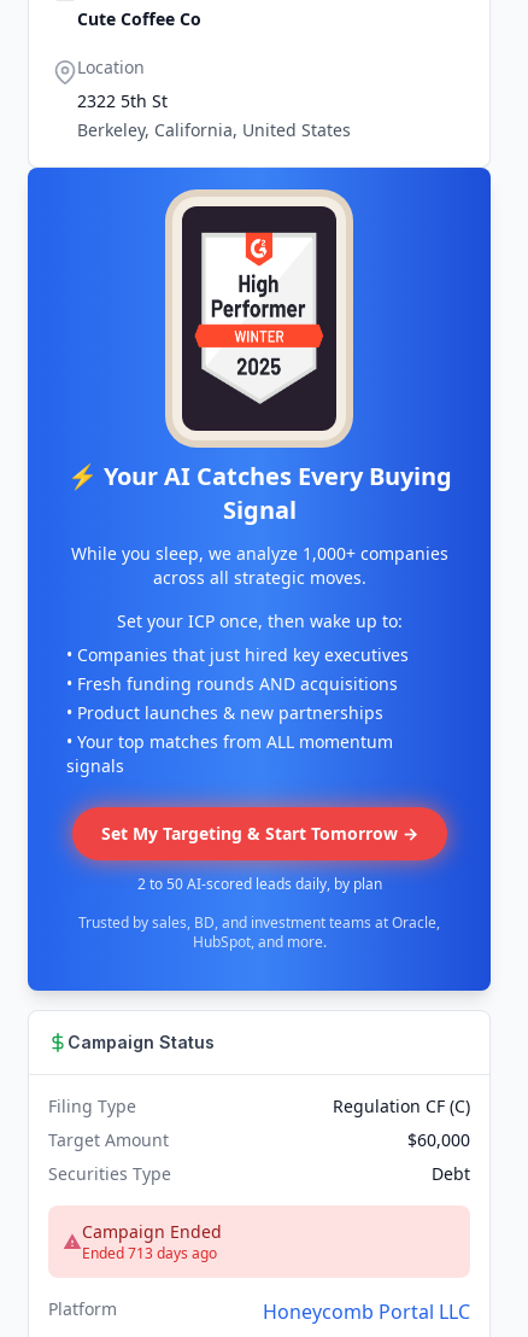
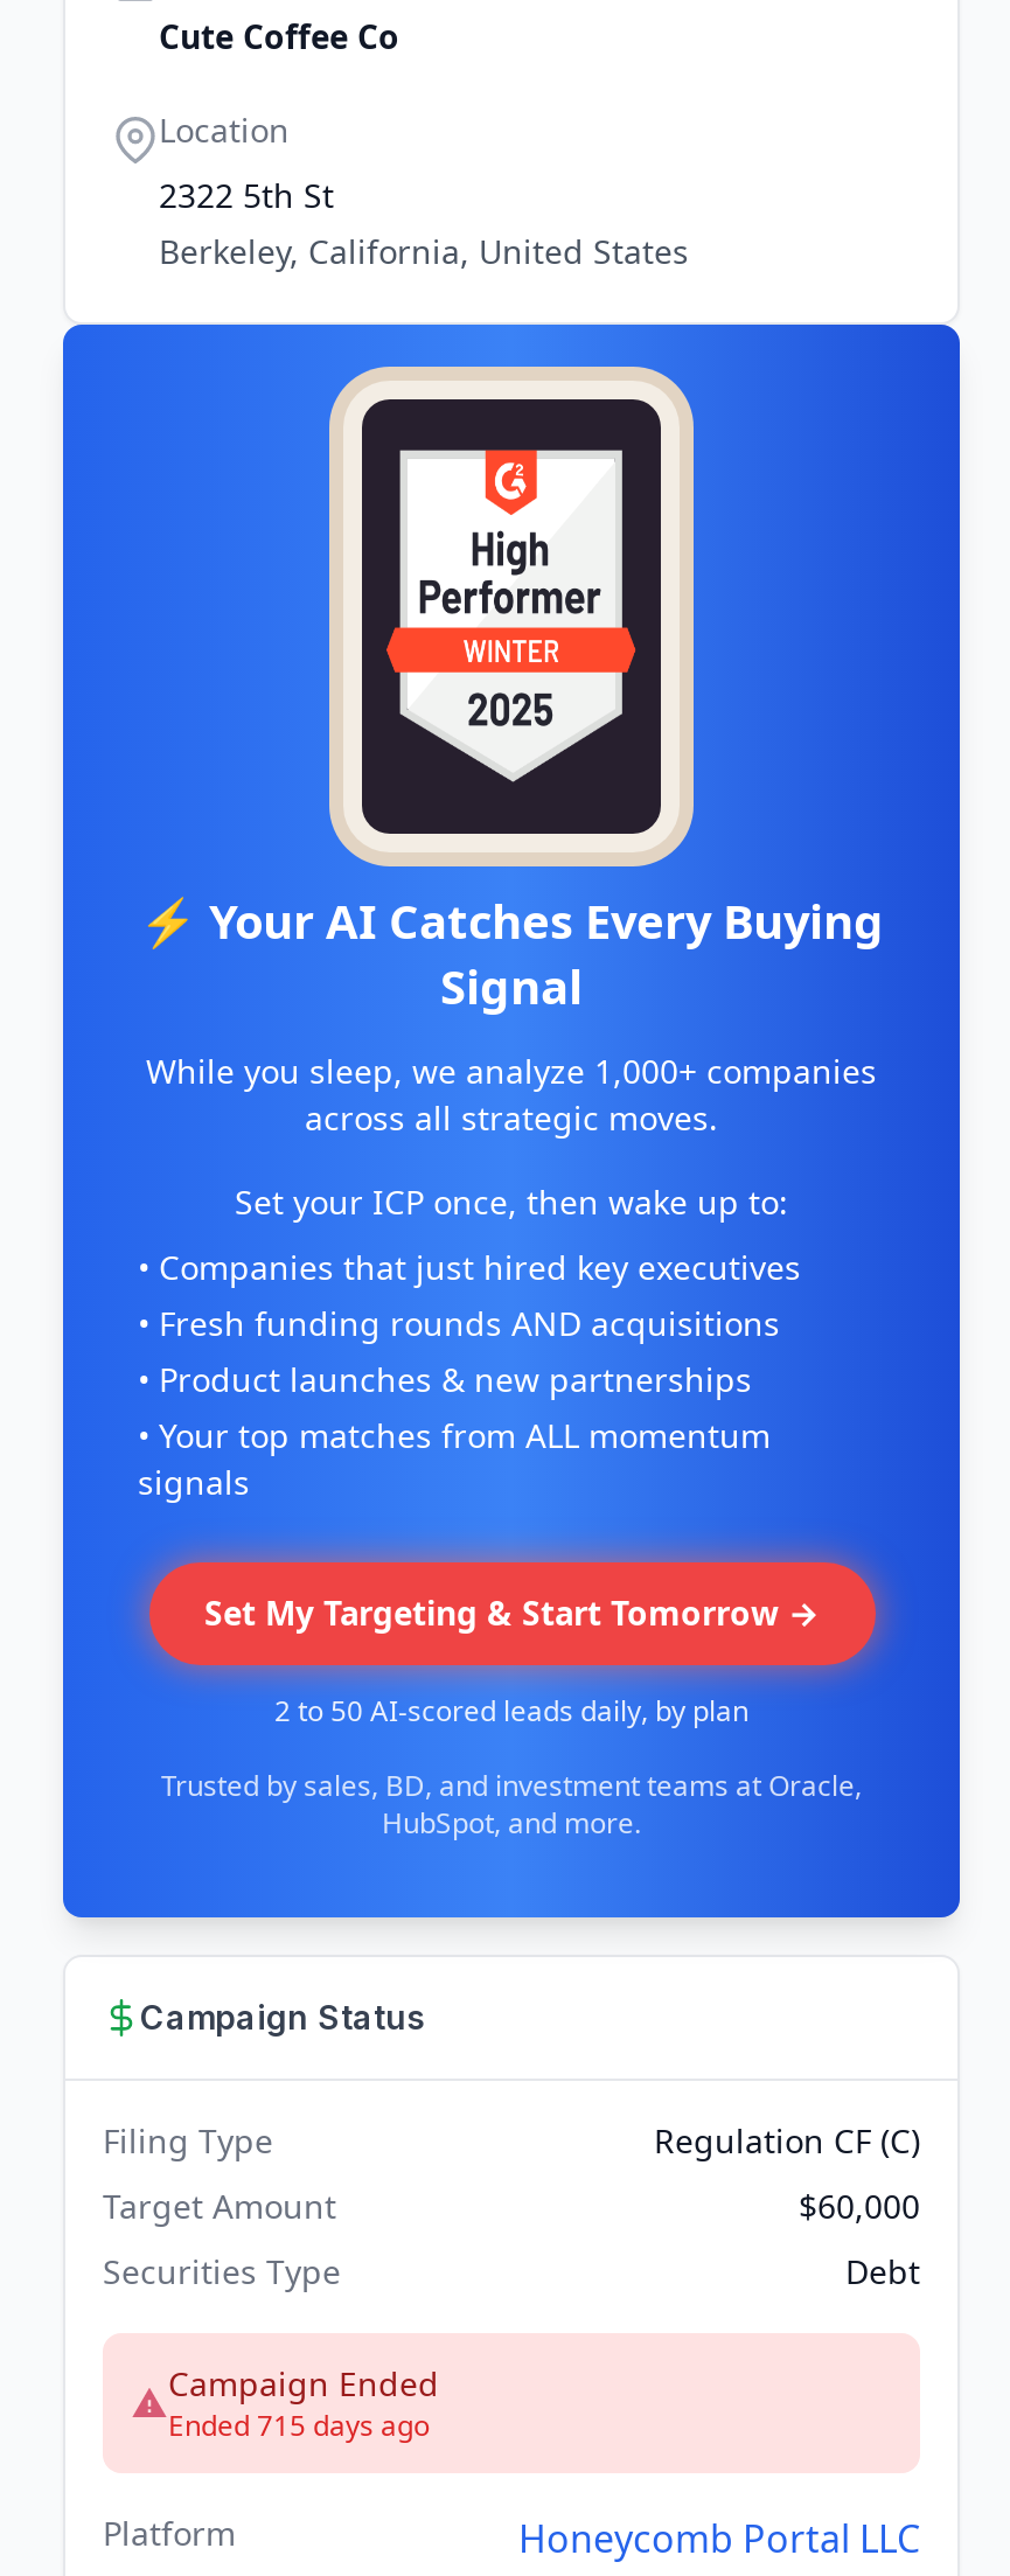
[82,1243,217,1264] Ended 713 days ago -> [168,2406,430,2446] Ended 715 days ago

